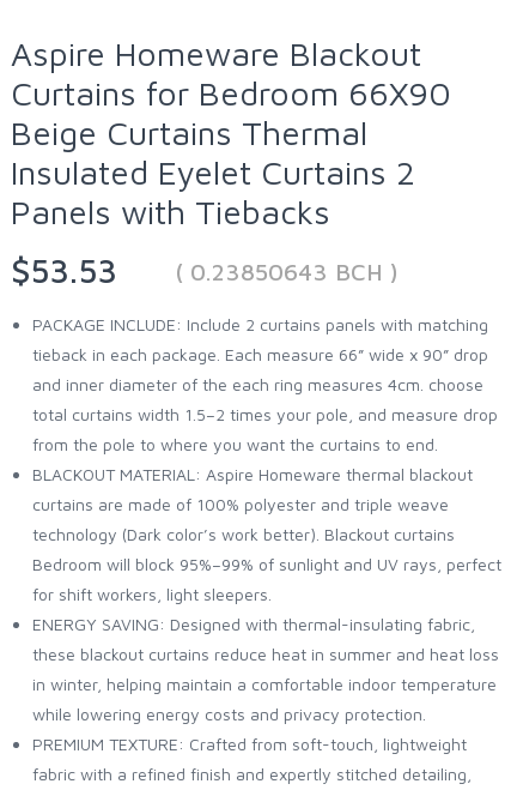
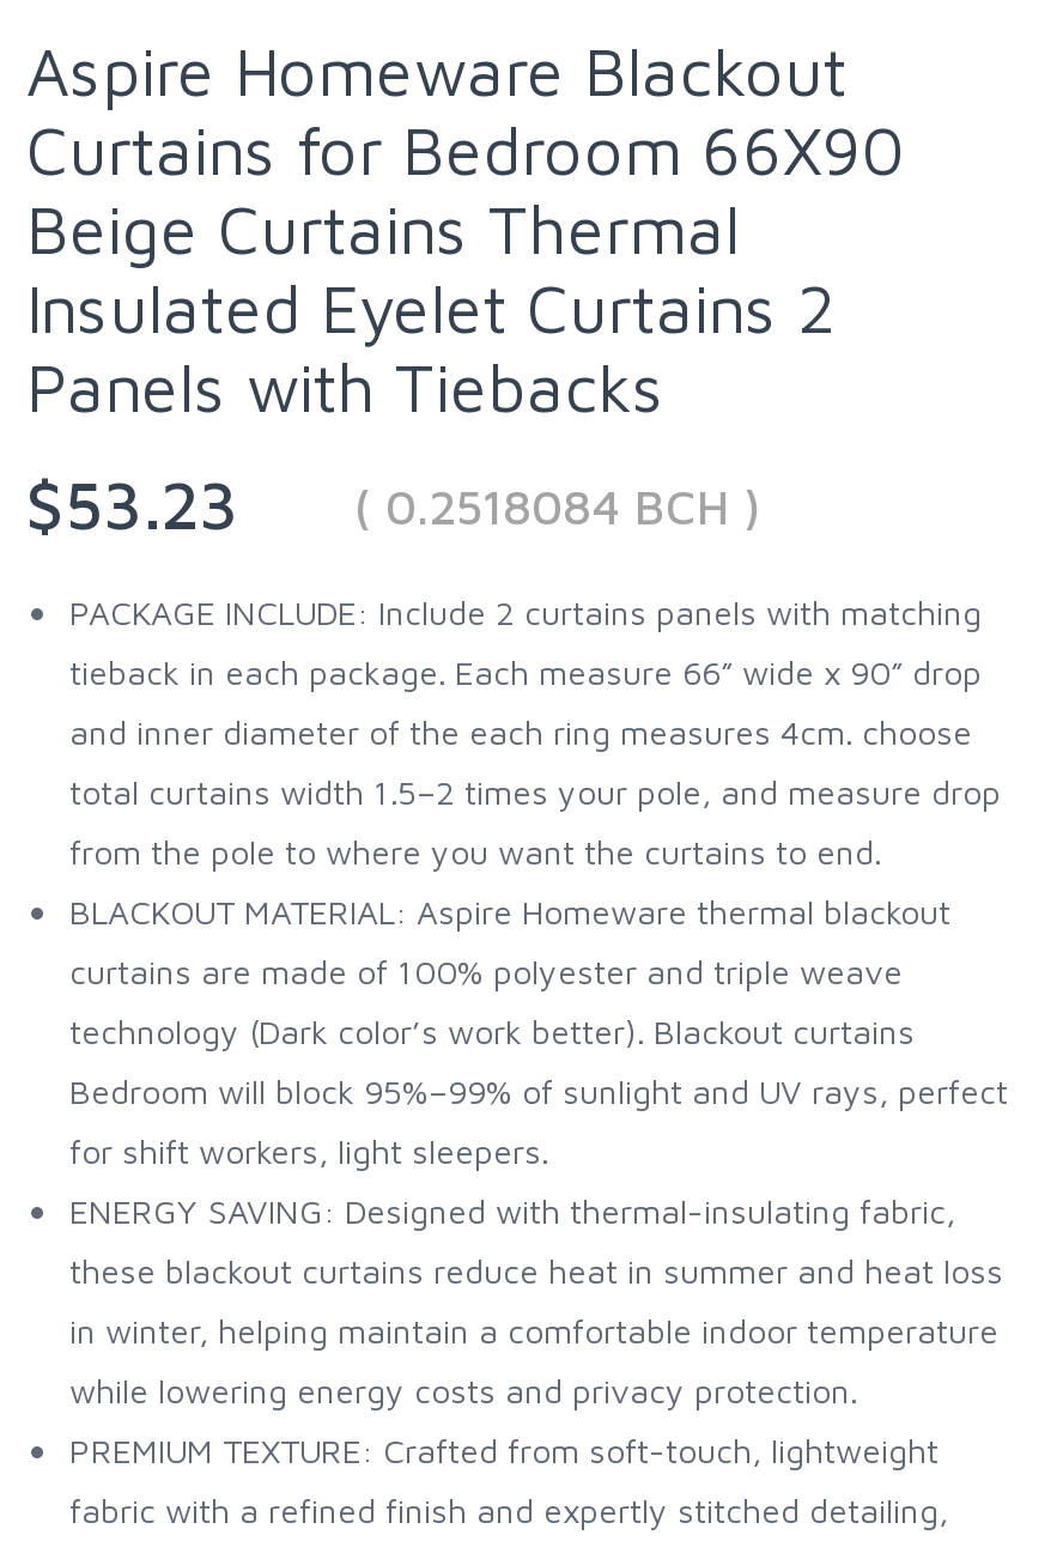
[11,251,117,290] $53.53 -> [26,465,239,544] $53.23
[175,258,399,285] ( 0.23850643 BCH ) -> [354,479,761,534] ( 0.2518084 BCH )

